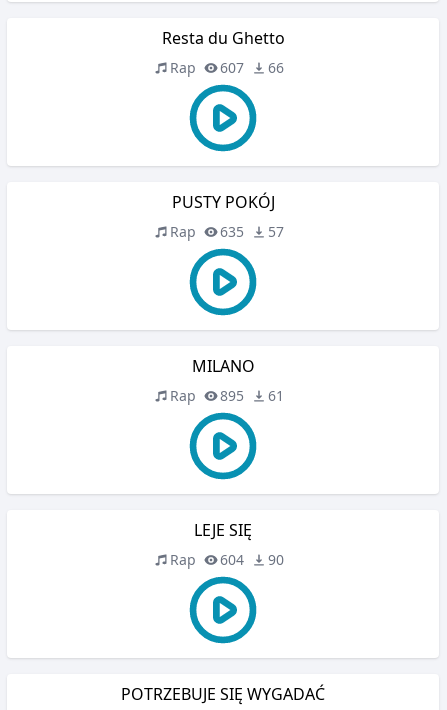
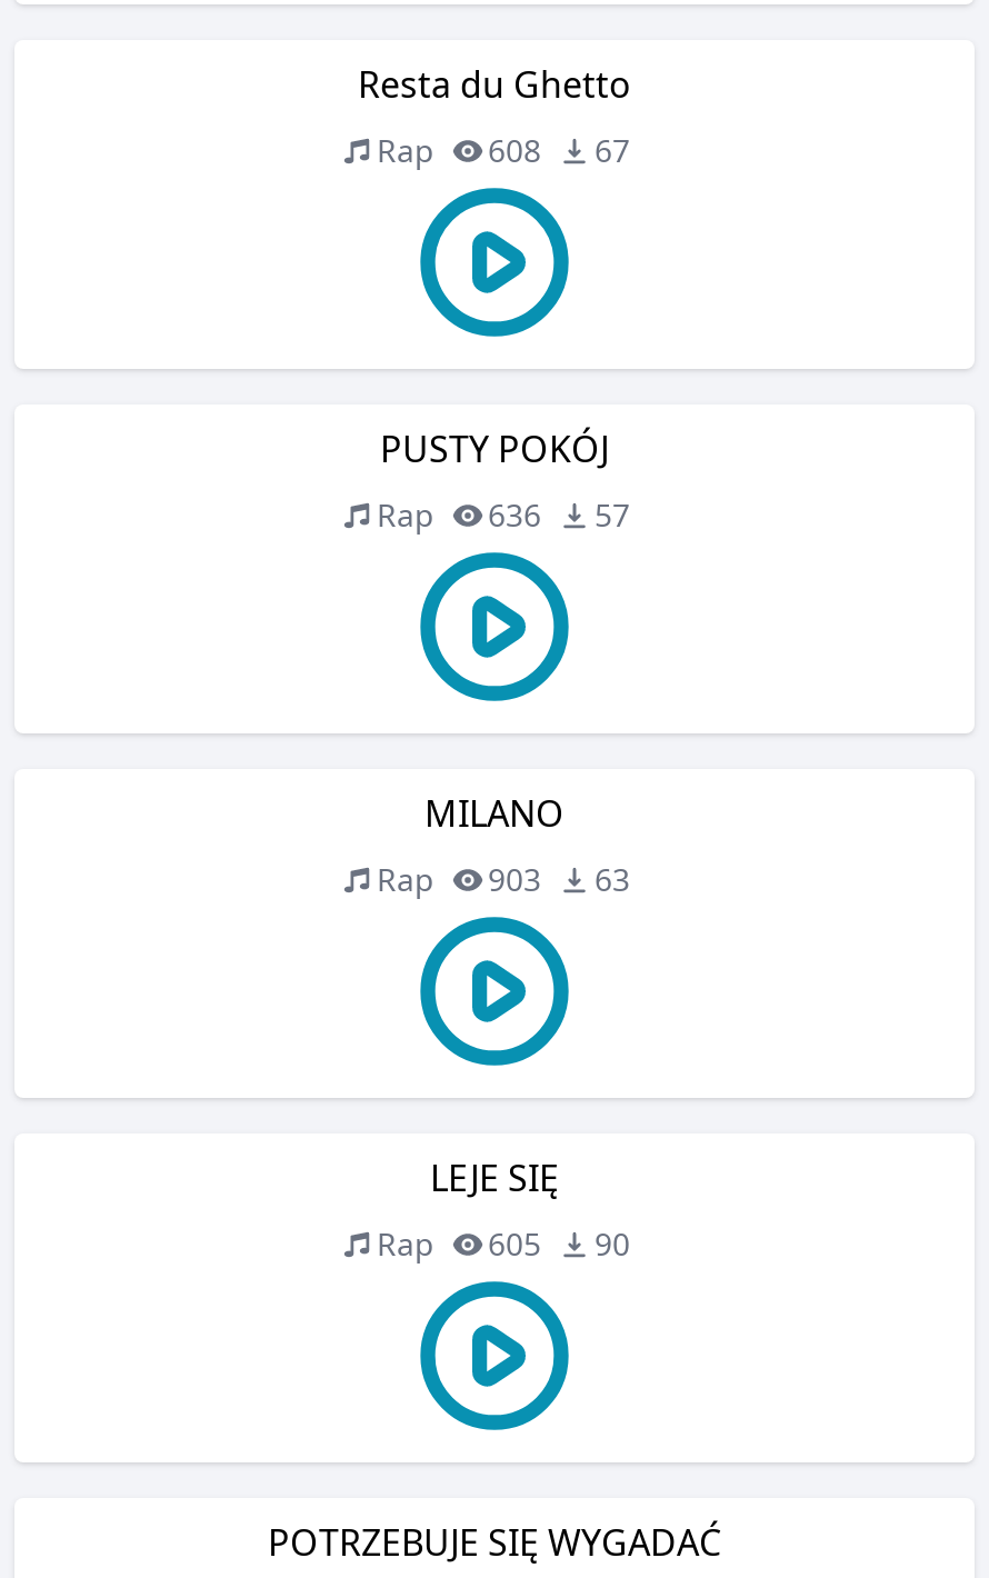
[220,58,244,77] 607 -> [488,129,541,171] 608
[268,58,284,77] 66 -> [595,129,630,171] 67
[170,222,284,241] Rap 635 57 -> [377,493,630,536] Rap 636 57
[220,386,244,405] 895 -> [488,858,541,900] 903
[268,386,284,405] 61 -> [595,858,630,900] 63
[170,550,284,569] Rap 604 90 -> [377,1222,630,1265] Rap 605 90

